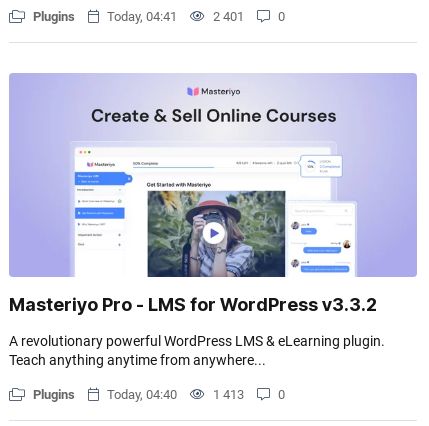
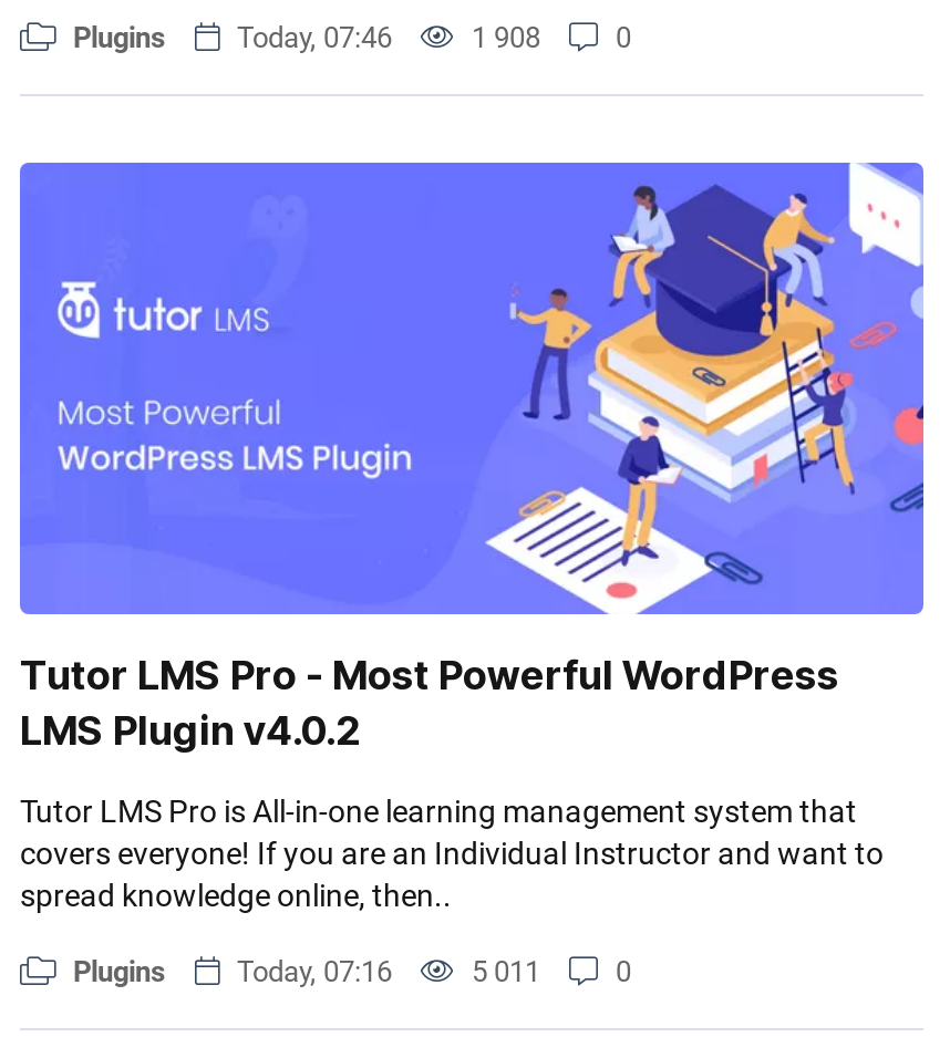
[107,9,177,24] Today, 04:41 -> [237,21,392,54] Today, 07:46
[213,9,244,24] 2 401 -> [472,21,540,54] 1 908
[9,73,416,315] [image] | Masteriyo Pro - LMS for WordPress v3.3.2 -> [20,163,926,754] [image] | Tutor LMS Pro - Most Powerful WordPress | LMS Plugin v4.0.2
[9,333,385,368] A revolutionary powerful WordPress LMS & eLearning plugin. | Teach anything anytime from anywhere... -> [20,794,884,913] Tutor LMS Pro is All-in-one learning management system that | covers everyone! If you are an Individual Instructor and want to | spread knowledge online, then..
[107,387,177,402] Today, 04:40 -> [237,955,392,988] Today, 07:16
[213,387,244,402] 1 413 -> [472,955,540,988] 5 011

